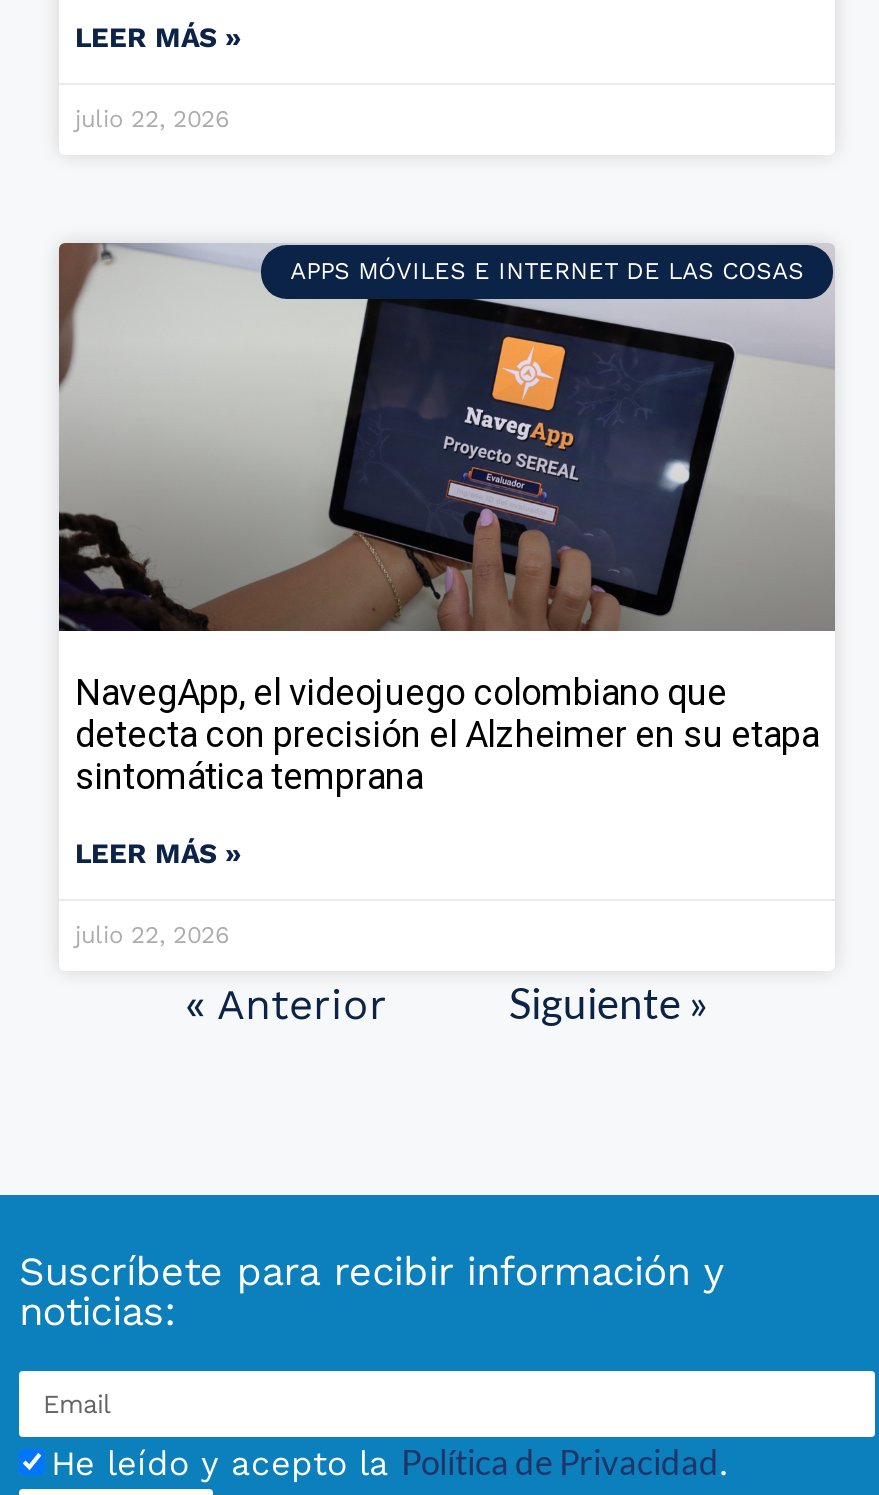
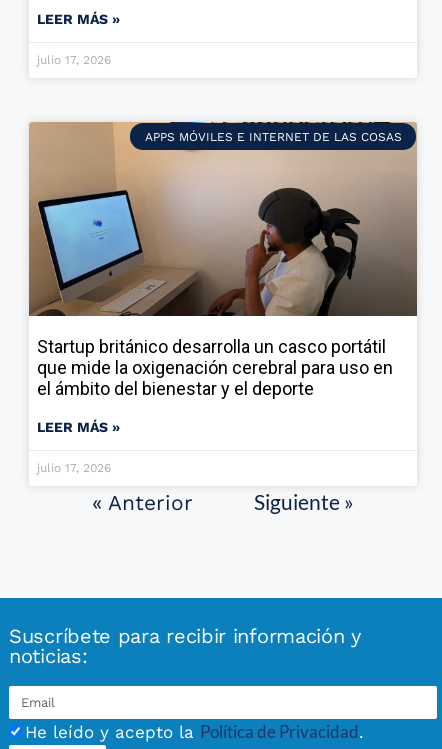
[75,105,229,133] julio 22, 2026 -> [37,53,111,67] julio 17, 2026
[57,242,835,797] [image] | NavegApp, el videojuego colombiano que | detecta con precisión el Alzheimer en su etapa | sintomática temprana -> [28,122,417,399] [image] | Startup británico desarrolla un casco portátil | que mide la oxigenación cerebral para uso en | el ámbito del bienestar y el deporte
[75,921,229,949] julio 22, 2026 -> [37,461,111,475] julio 17, 2026

